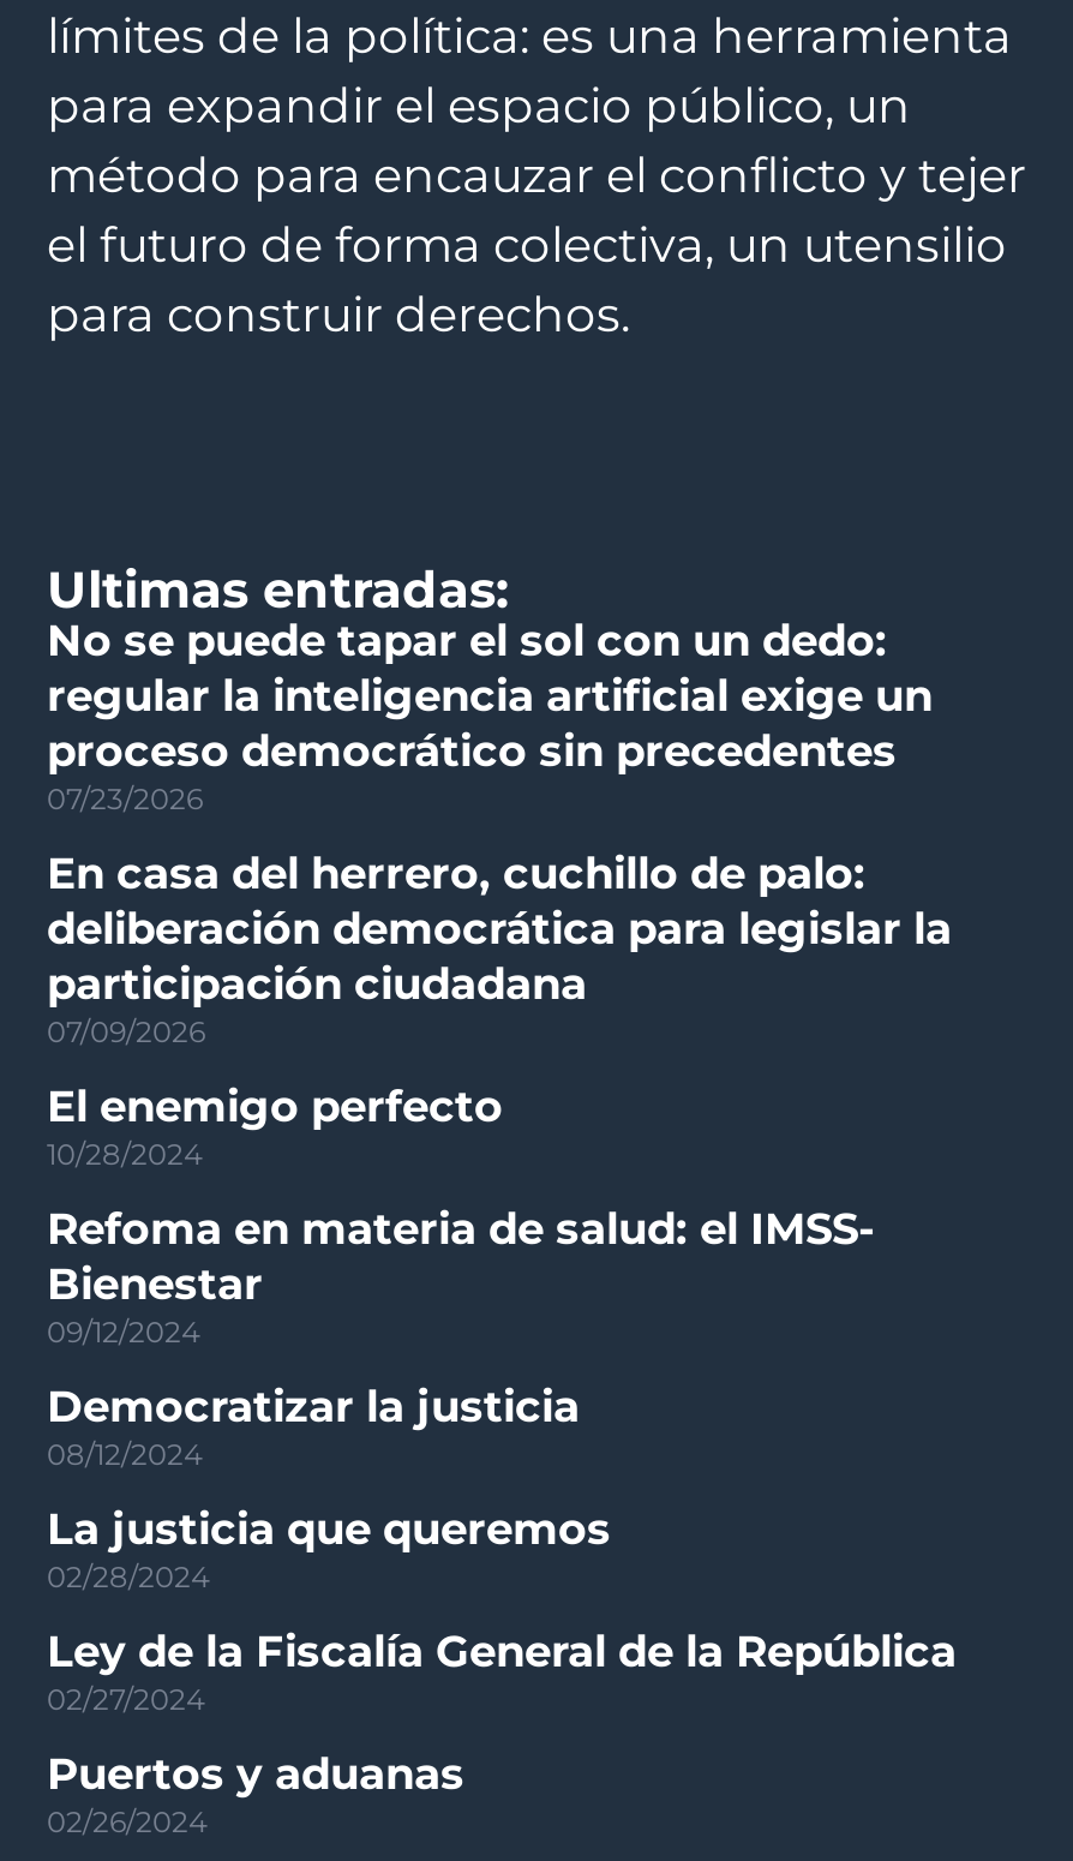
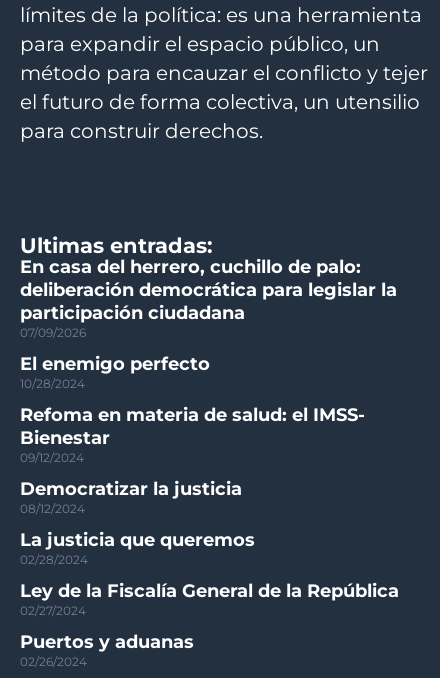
[47,616,933,817] No se puede tapar el sol con un dedo: | regular la inteligencia artificial exige un | proceso democrático sin precedentes | 07/23/2026 -> none

